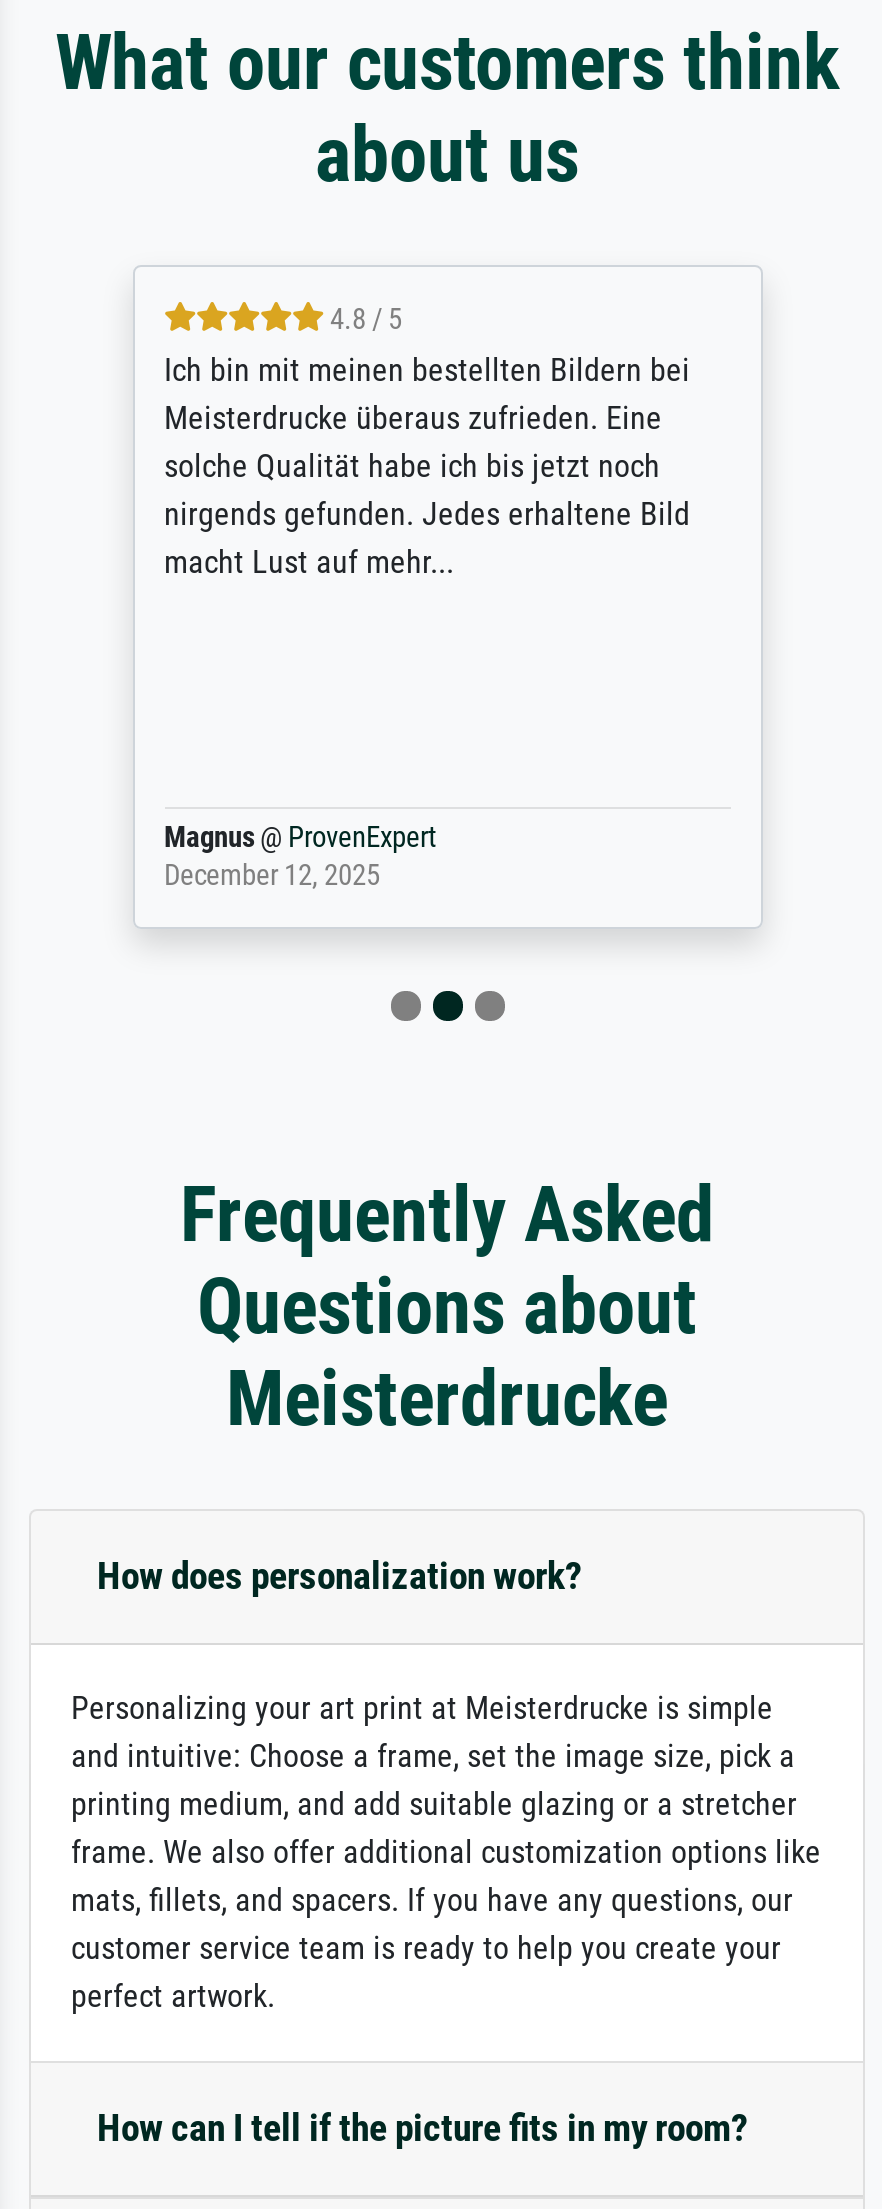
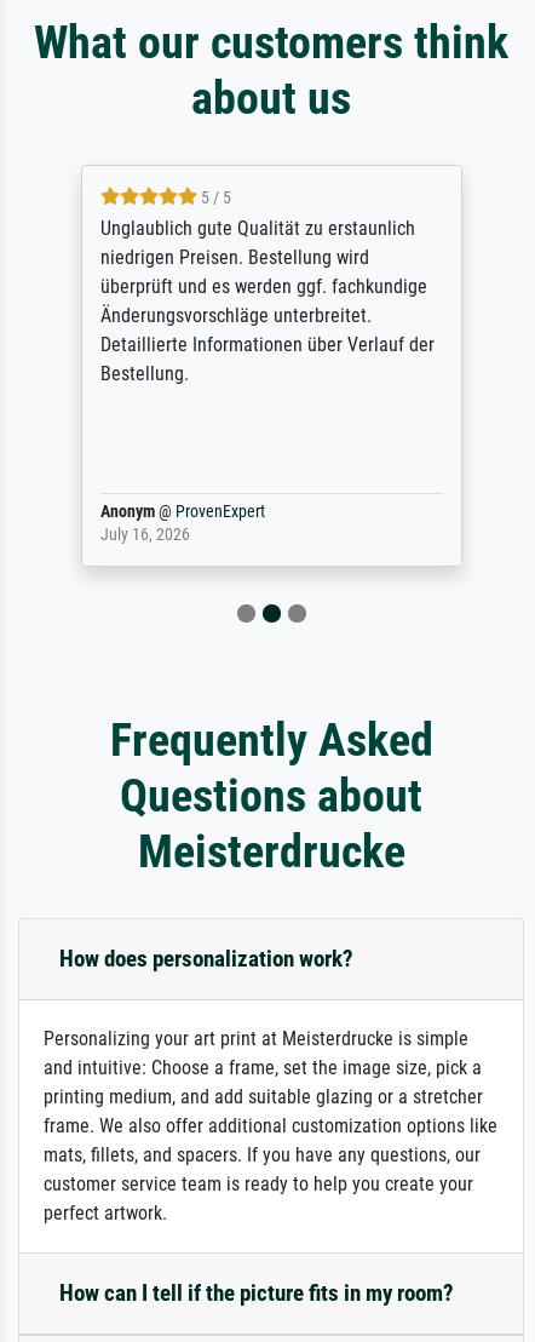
[164,303,690,581] 4.8 / 5 | Ich bin mit meinen bestellten Bildern bei | Meisterdrucke überaus zufrieden. Eine | solche Qualität habe ich bis jetzt noch | nirgends gefunden. Jedes erhaltene Bild | macht Lust auf mehr... -> [100,187,434,385] 5 / 5 | Unglaublich gute Qualität zu erstaunlich | niedrigen Preisen. Bestellung wird | überprüft und es werden ggf. fachkundige | Änderungsvorschläge unterbreitet. | Detaillierte Informationen über Verlauf der | Bestellung.
[164,821,436,893] Magnus @ ProvenExpert | December 12, 2025 -> [100,501,264,545] Anonym @ ProvenExpert | July 16, 2026

